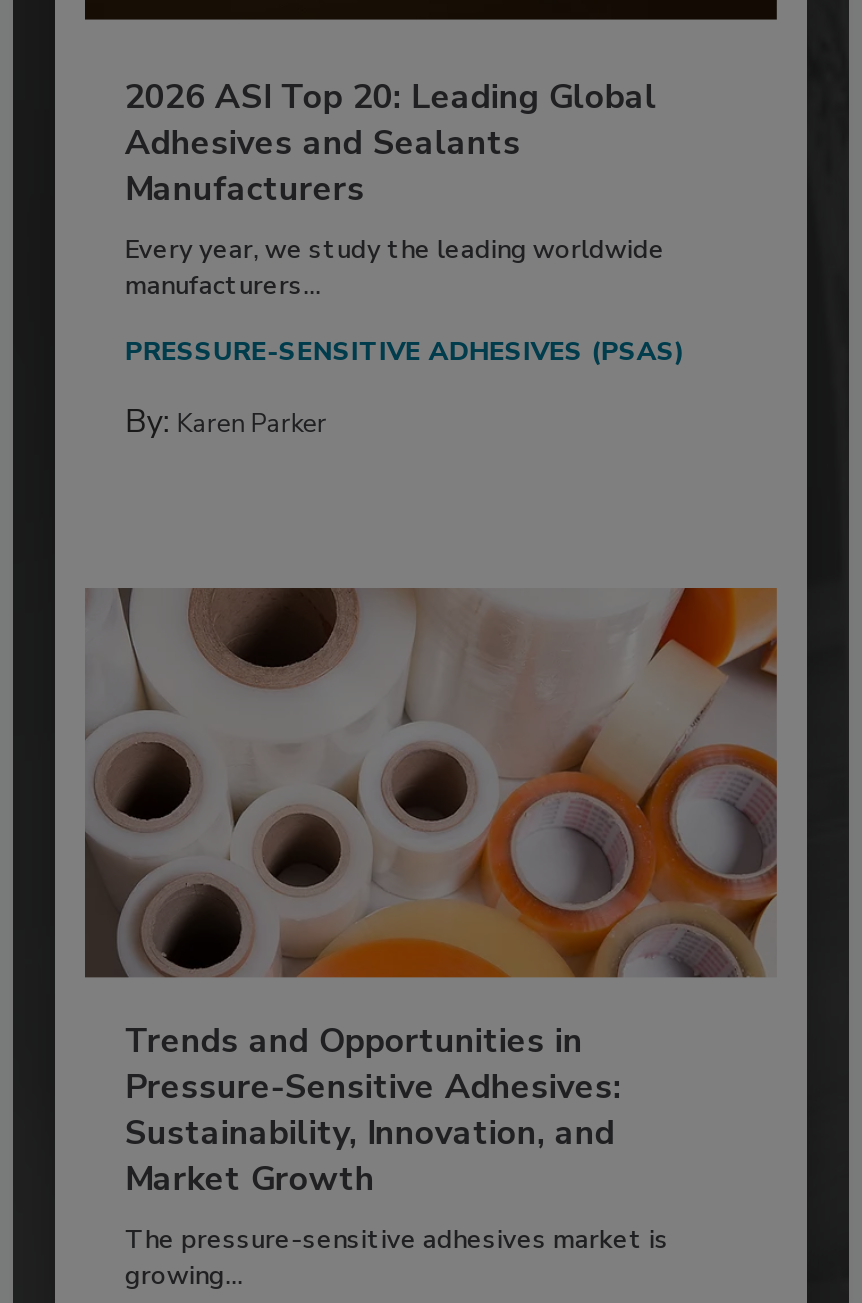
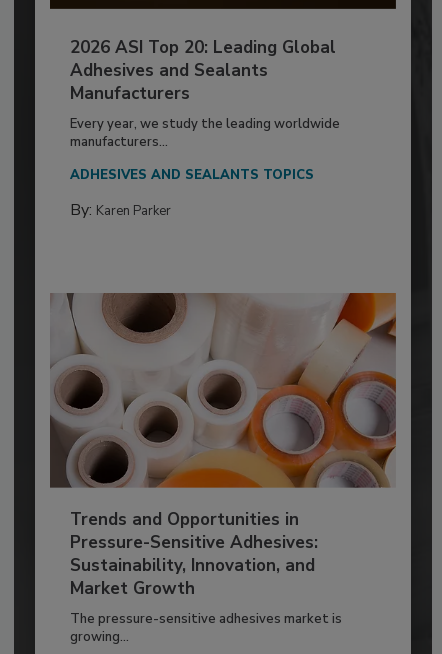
[125,334,685,370] PRESSURE-SENSITIVE ADHESIVES (PSAS) -> [70,166,314,184] ADHESIVES AND SEALANTS TOPICS

